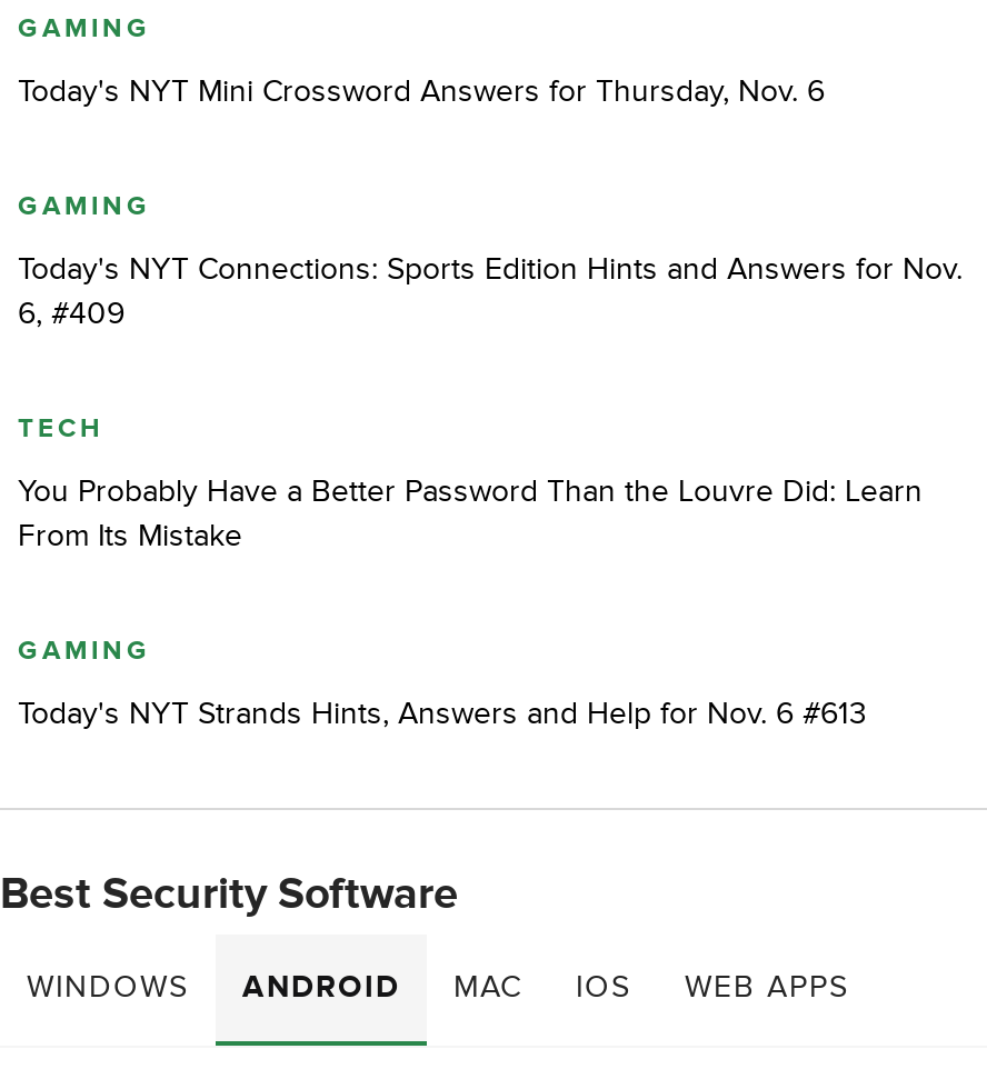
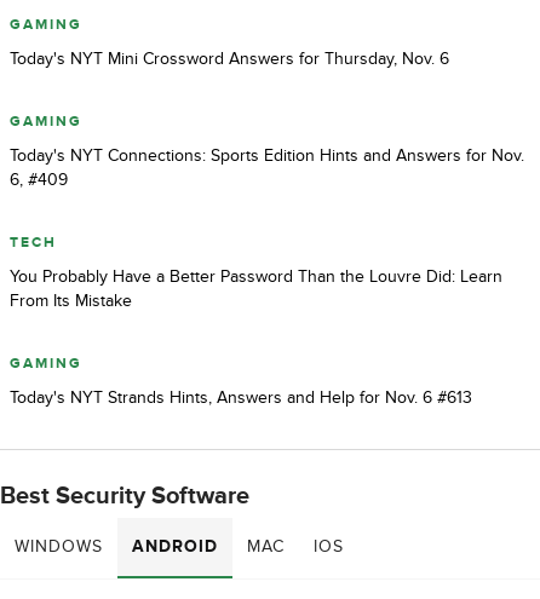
[685,969,849,1006] WEB APPS -> none

